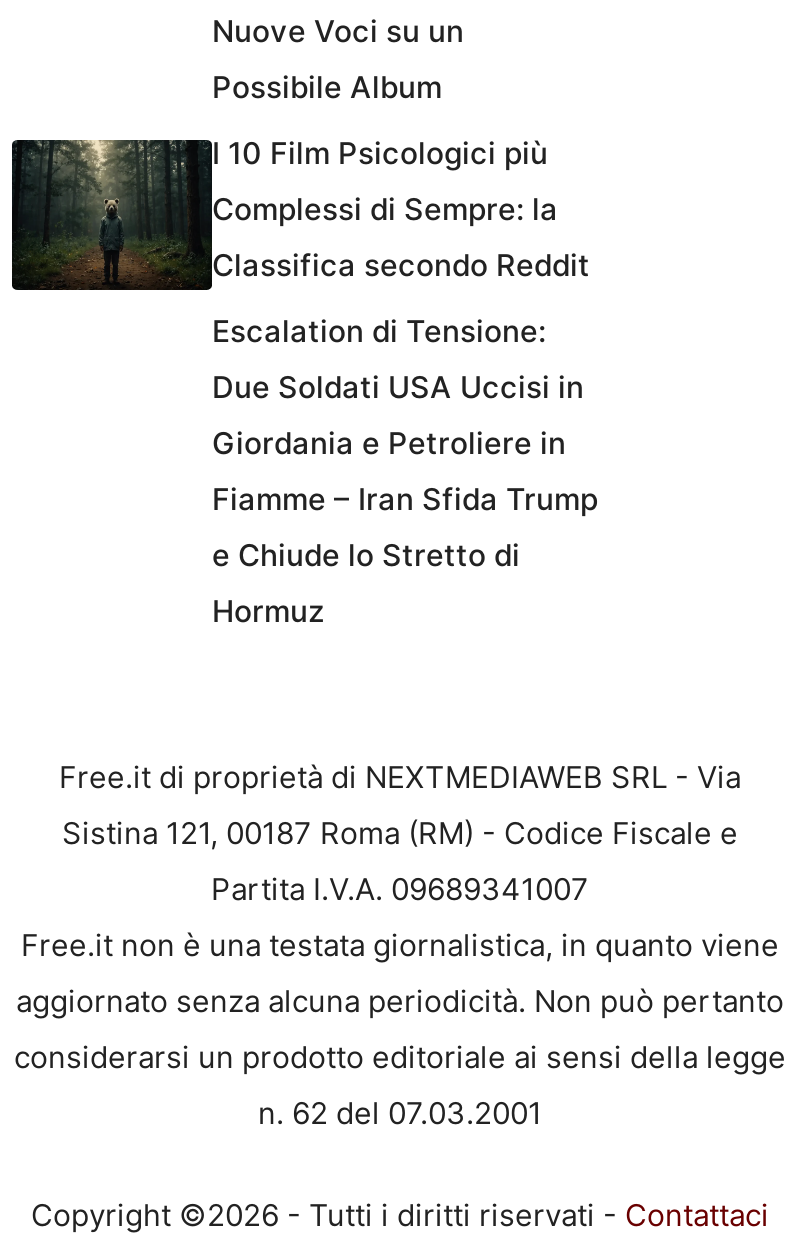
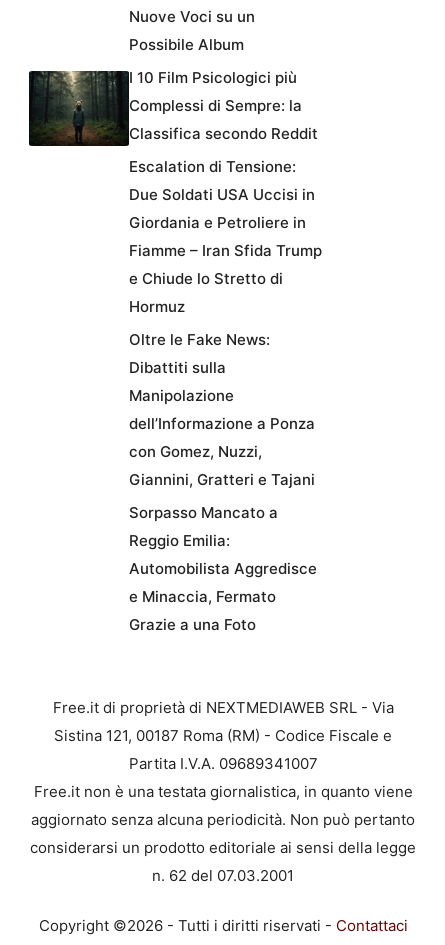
none -> [129,330,317,634] Oltre le Fake News: | Dibattiti sulla | Manipolazione | dell’Informazione a Ponza | con Gomez, Nuzzi, | Giannini, Gratteri e Tajani | Sorpasso Mancato a | Reggio Emilia: | Automobilista Aggredisce | e Minaccia, Fermato | Grazie a una Foto

